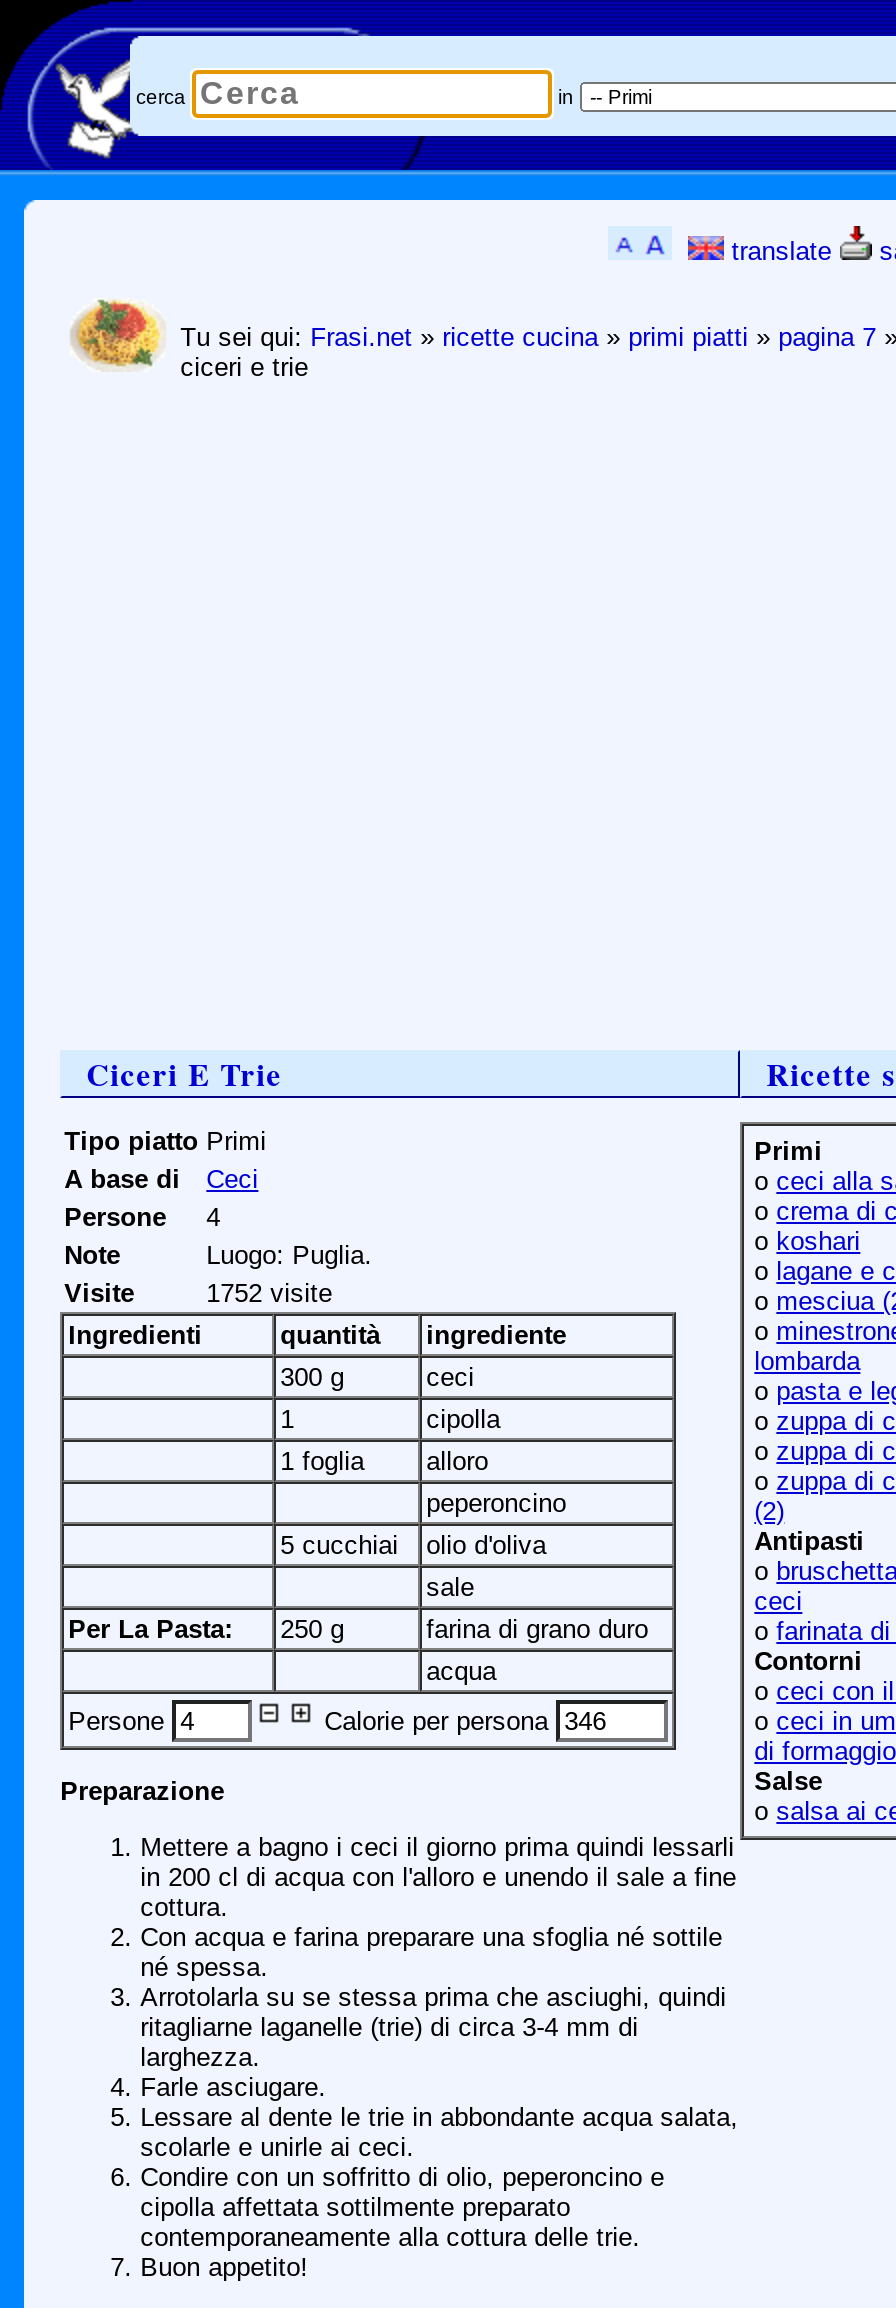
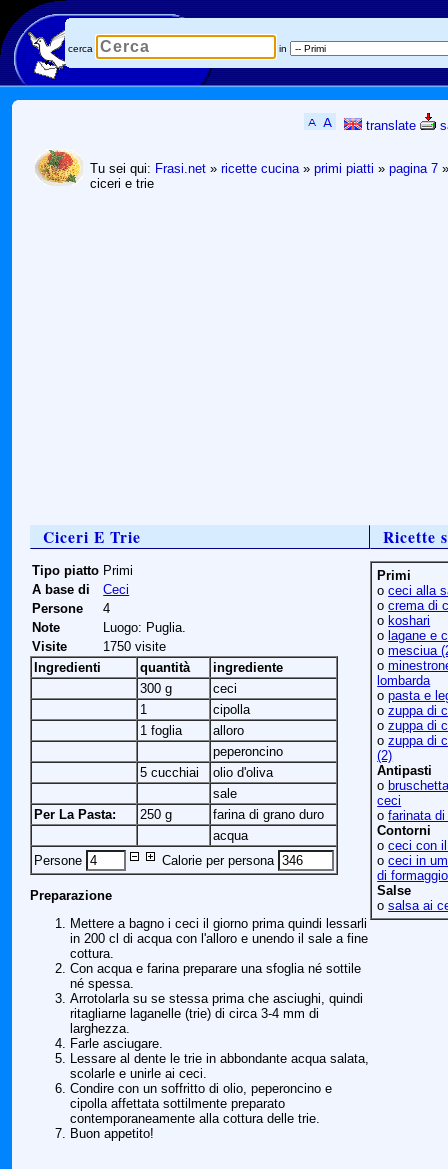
[206,1278,332,1308] 1752 visite -> [103,639,166,654] 1750 visite

